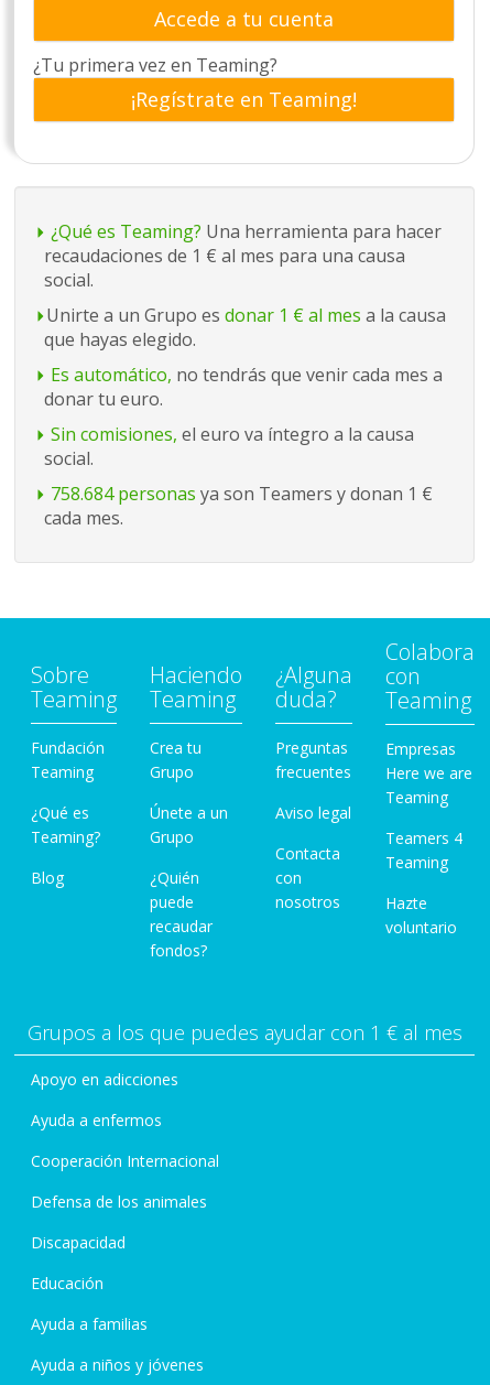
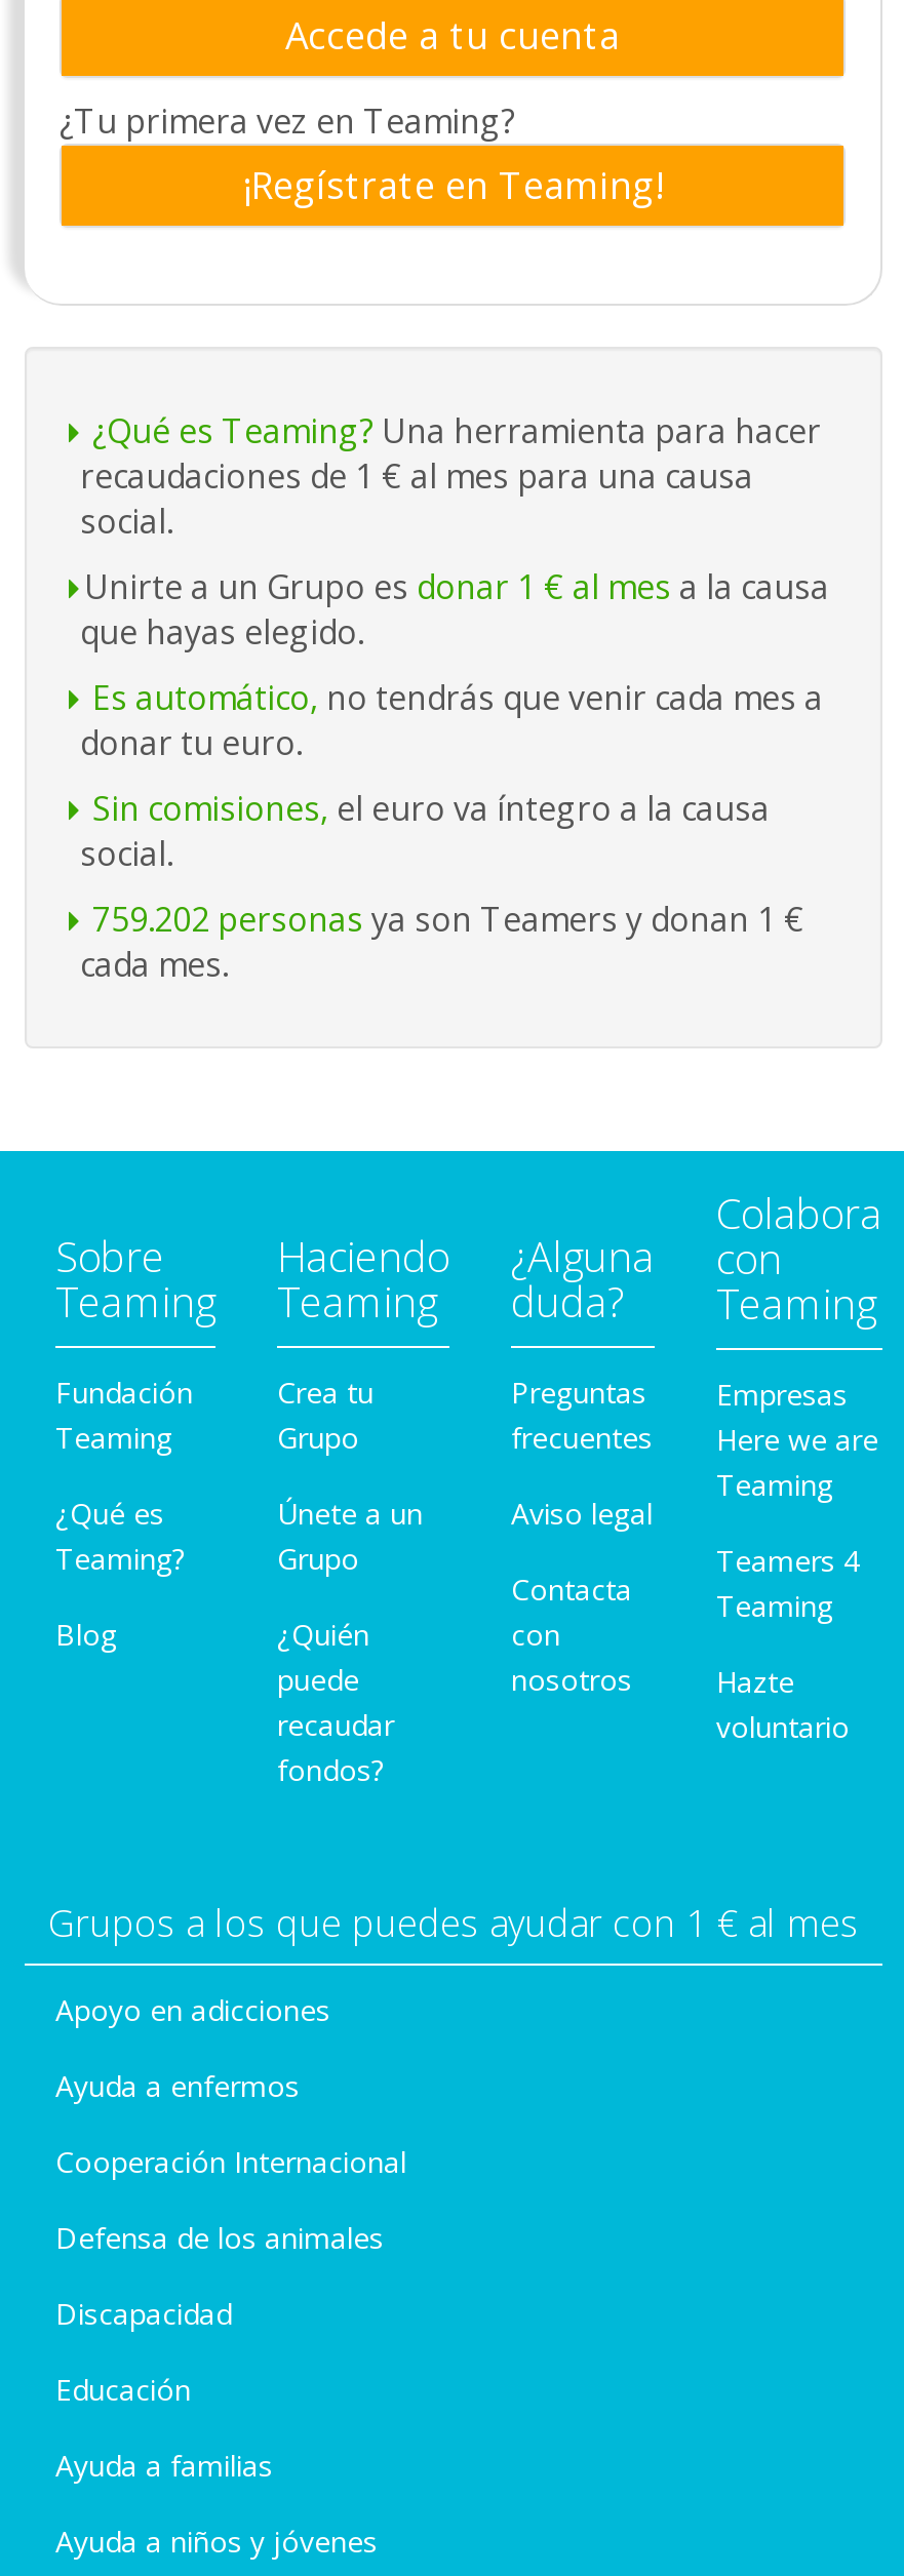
[46,481,433,506] 758.684 personas ya son Teamers y donan 1 € -> [84,897,804,942] 759.202 personas ya son Teamers y donan 1 €

